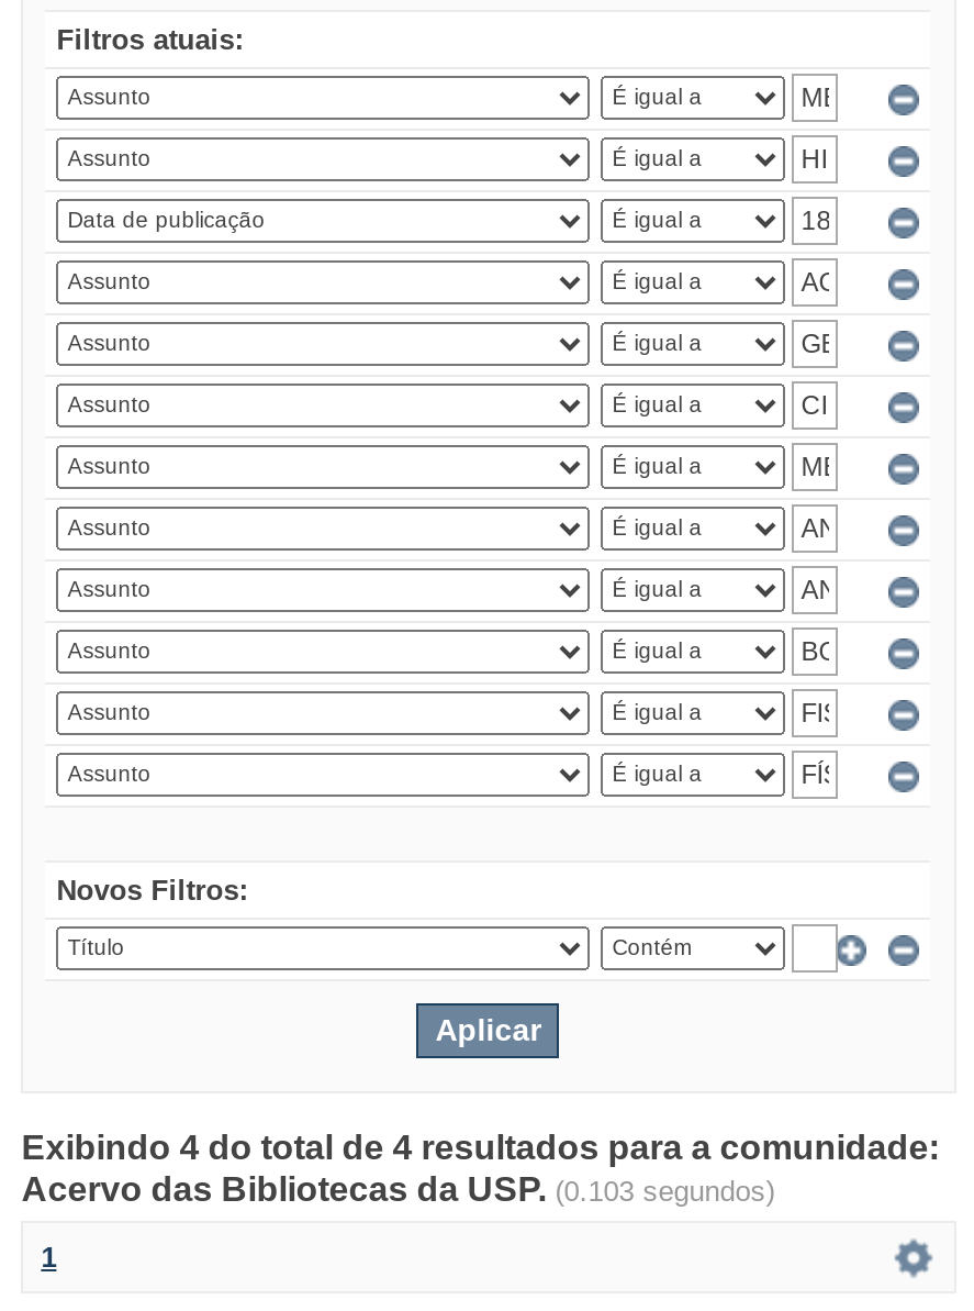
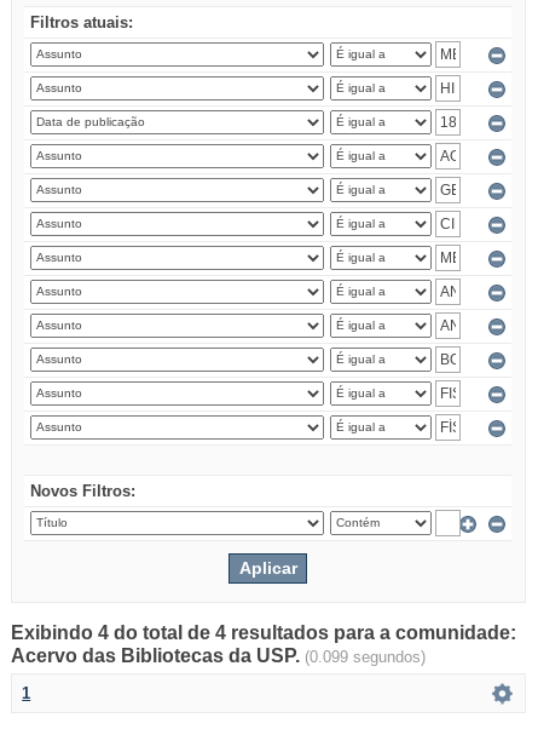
[21,1170,775,1208] Acervo das Bibliotecas da USP. (0.103 segundos) -> [11,645,426,666] Acervo das Bibliotecas da USP. (0.099 segundos)

